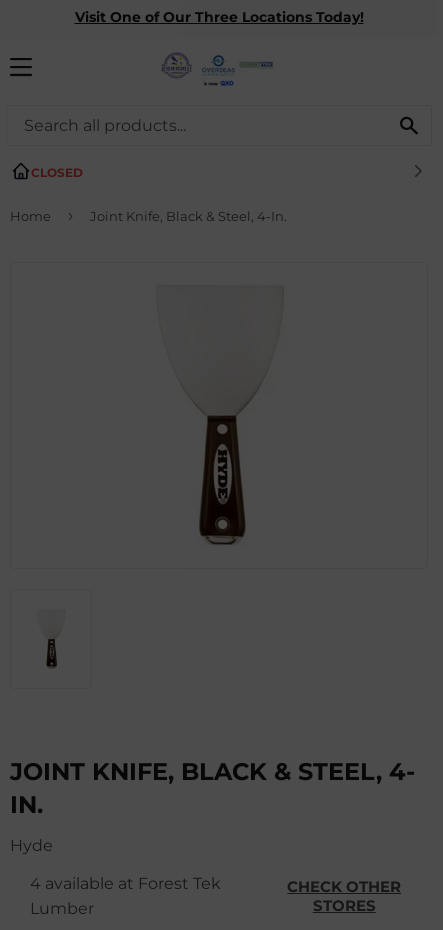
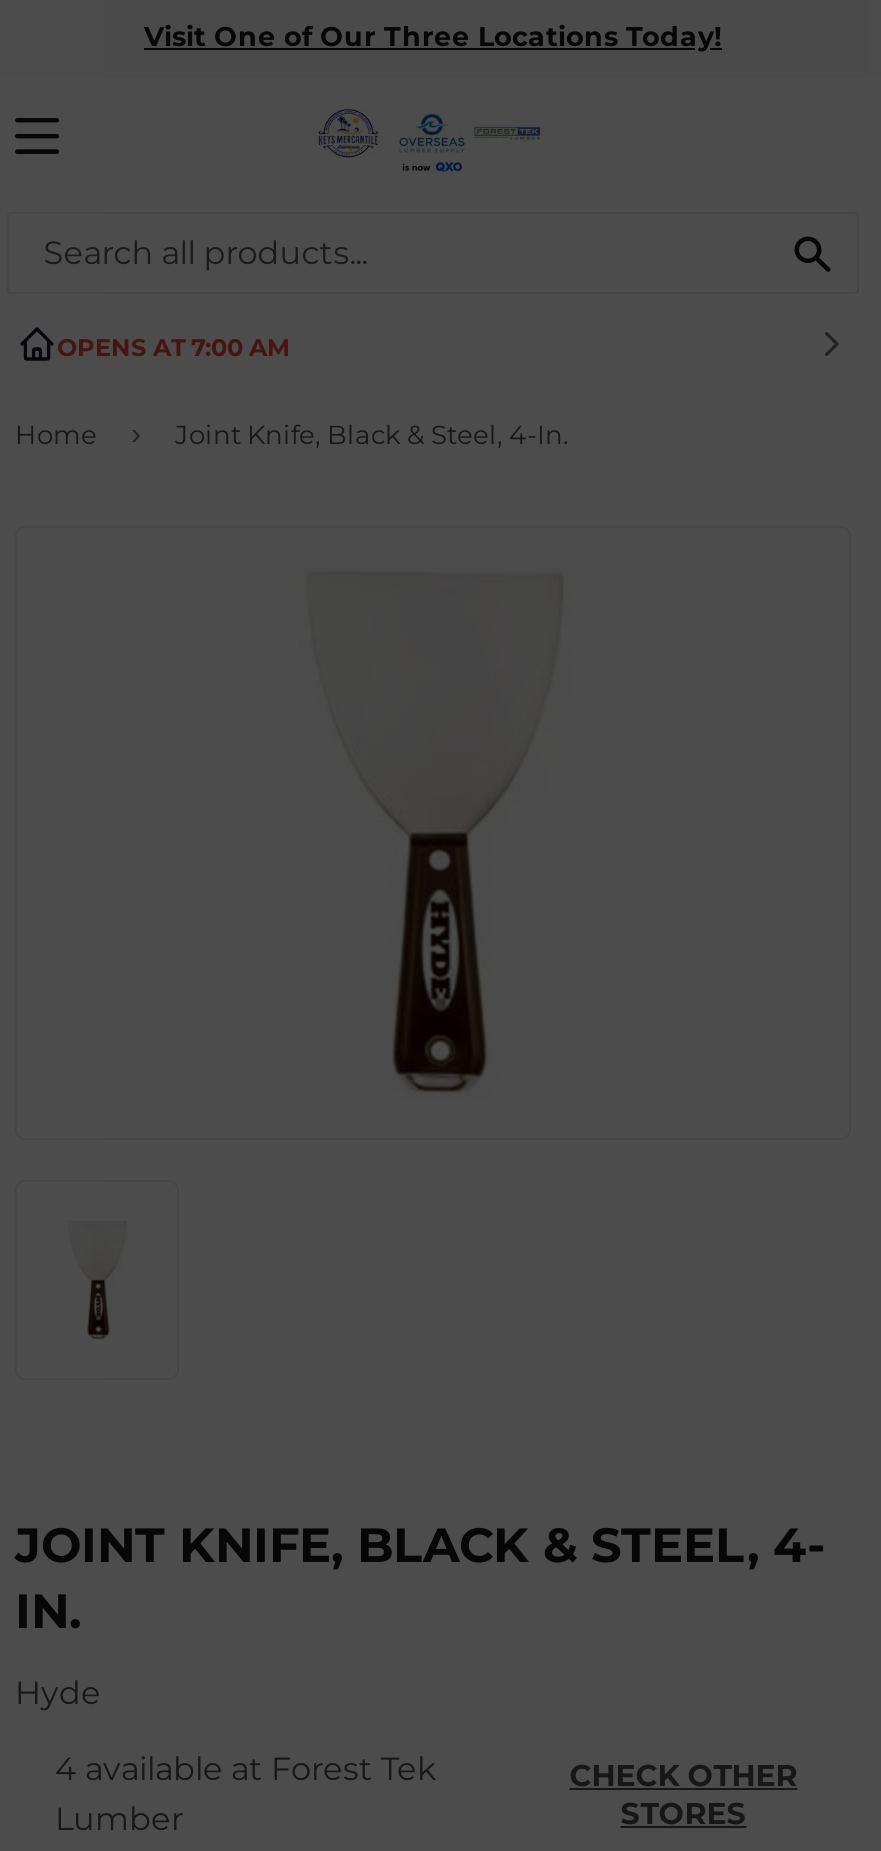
[31,164,83,179] CLOSED -> [57,331,289,361] OPENS AT 7:00 AM

